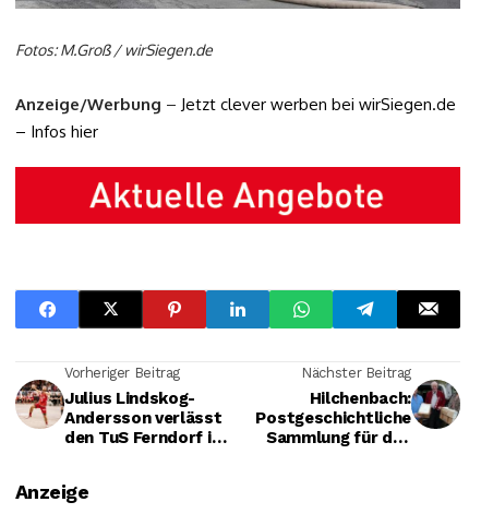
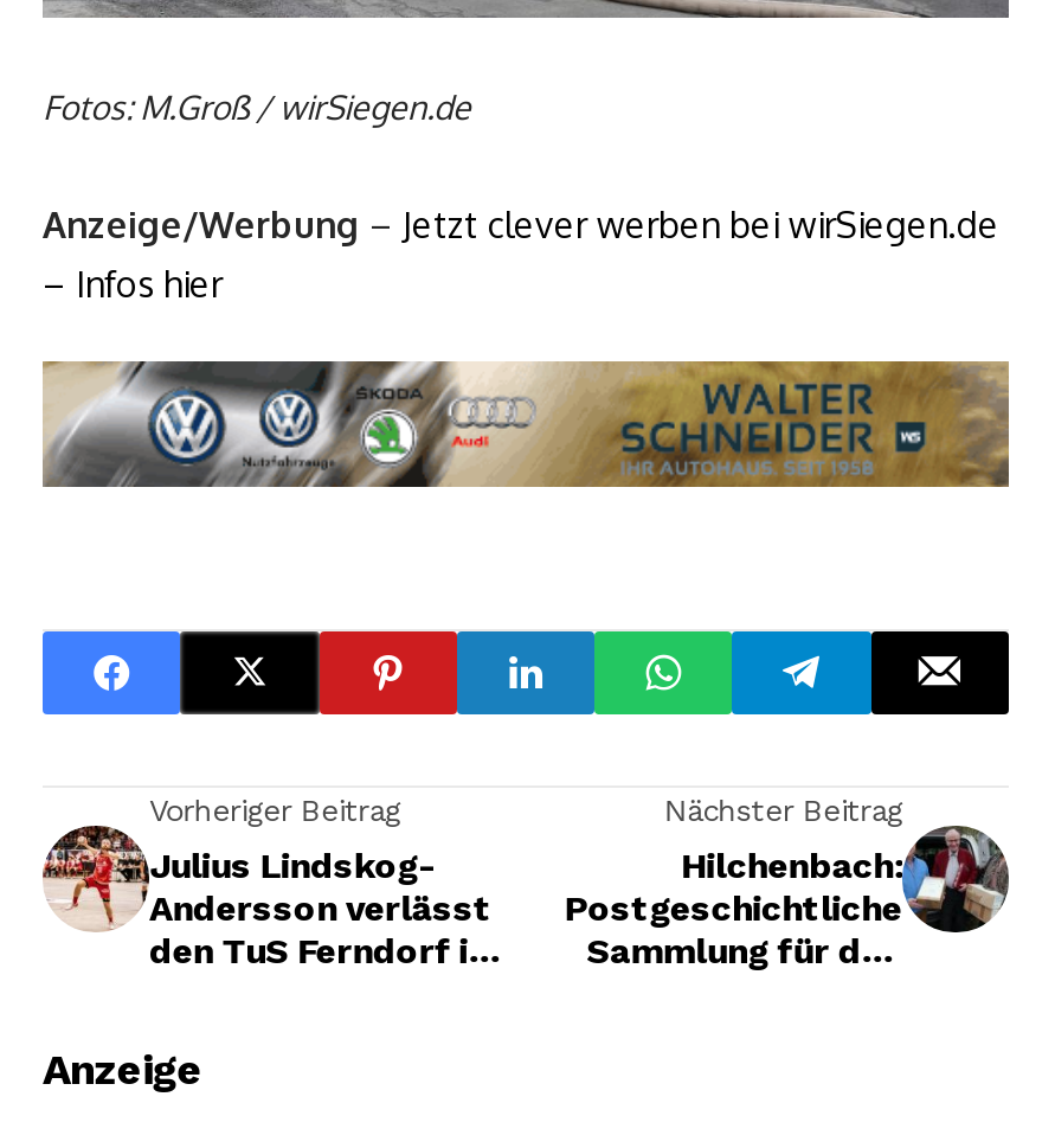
[14,166,461,225] [image] -> [43,358,1011,490] [image]

